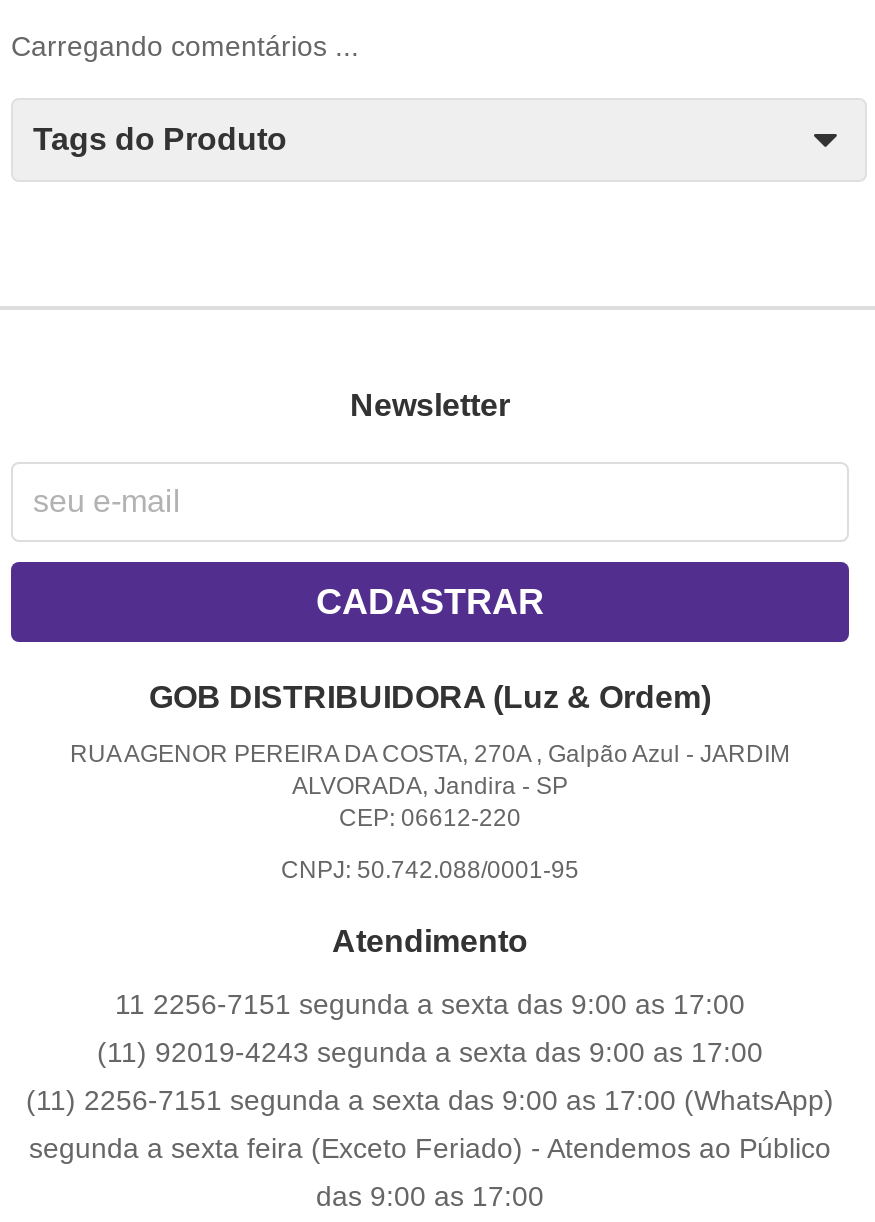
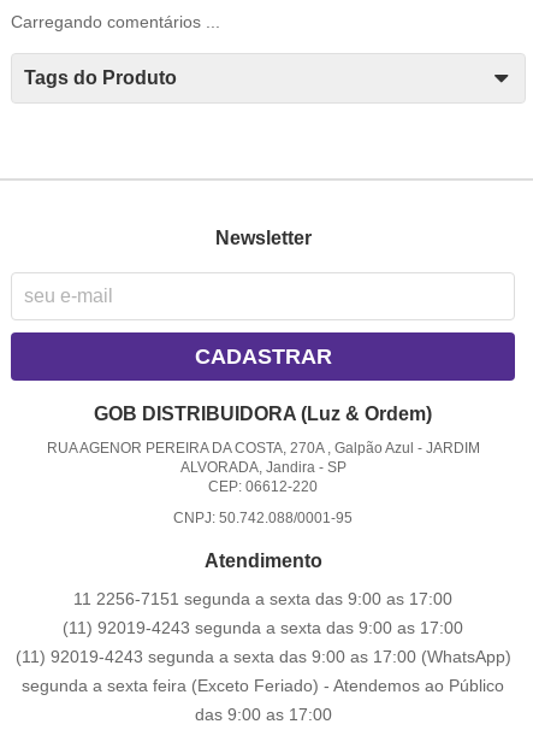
[26,1083,834,1115] (11) 2256-7151 segunda a sexta das 9:00 as 17:00 (WhatsApp) -> [15,646,511,666] (11) 92019-4243 segunda a sexta das 9:00 as 17:00 (WhatsApp)

